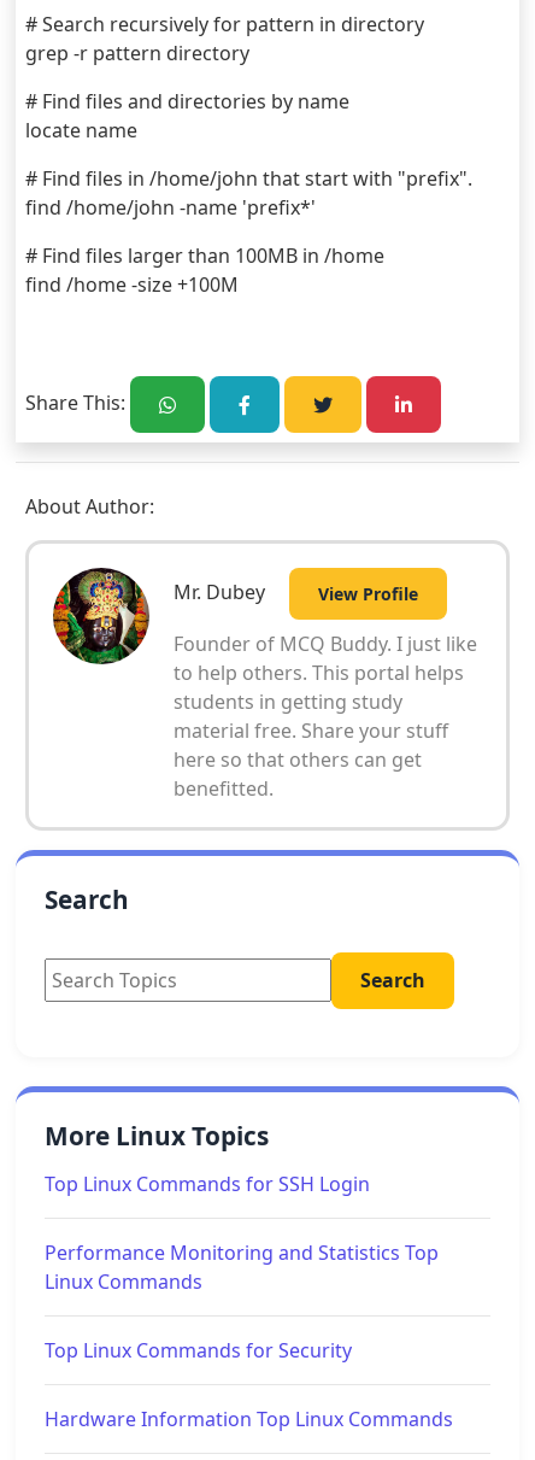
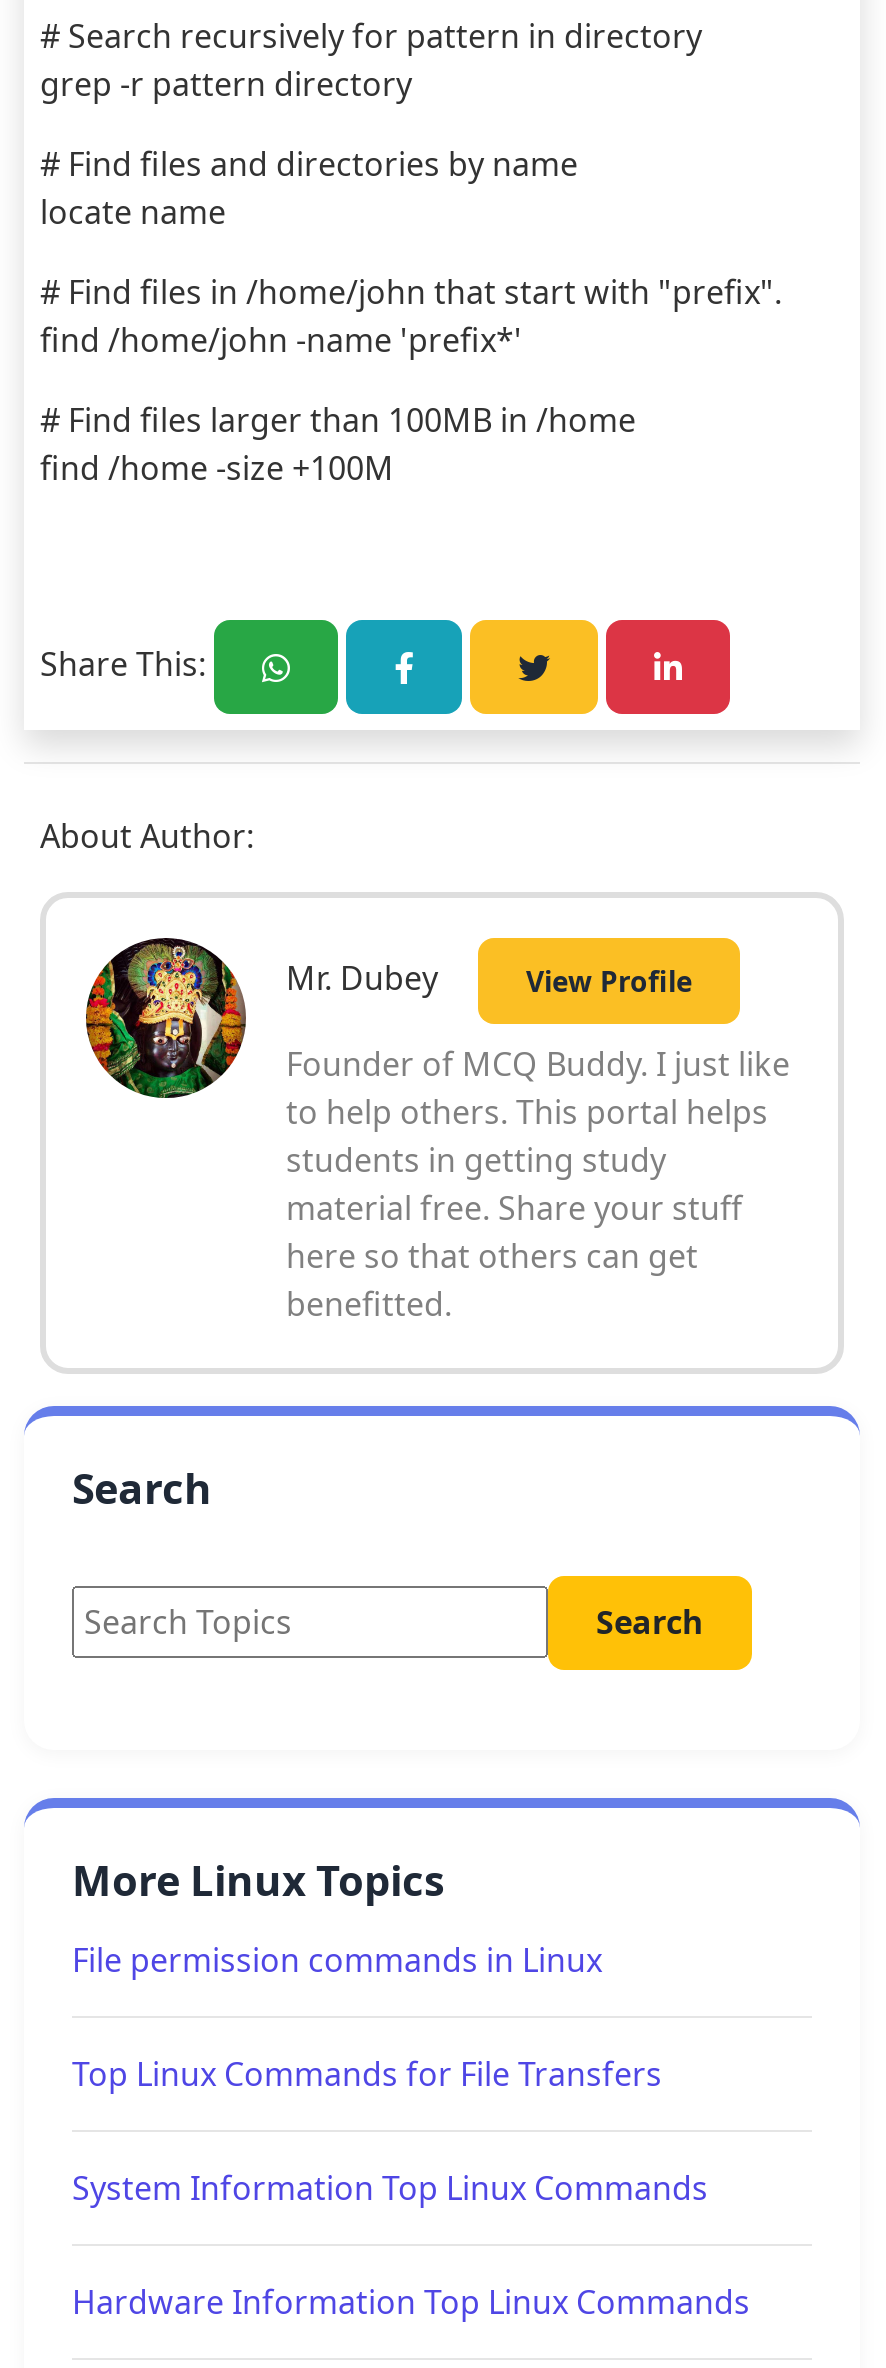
[45,1170,370,1197] Top Linux Commands for SSH Login -> [72,1937,602,1981] File permission commands in Linux
[45,1239,439,1294] Performance Monitoring and Statistics Top | Linux Commands -> [72,2051,662,2095] Top Linux Commands for File Transfers
[45,1336,352,1363] Top Linux Commands for Security -> [72,2165,708,2209] System Information Top Linux Commands

